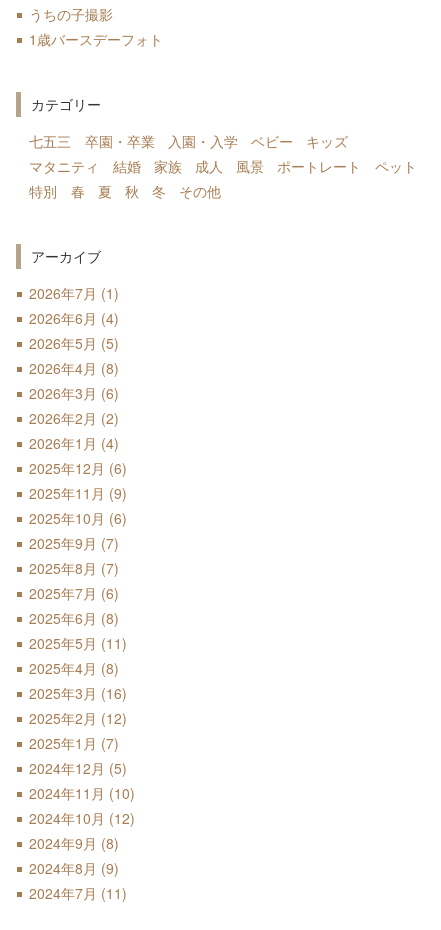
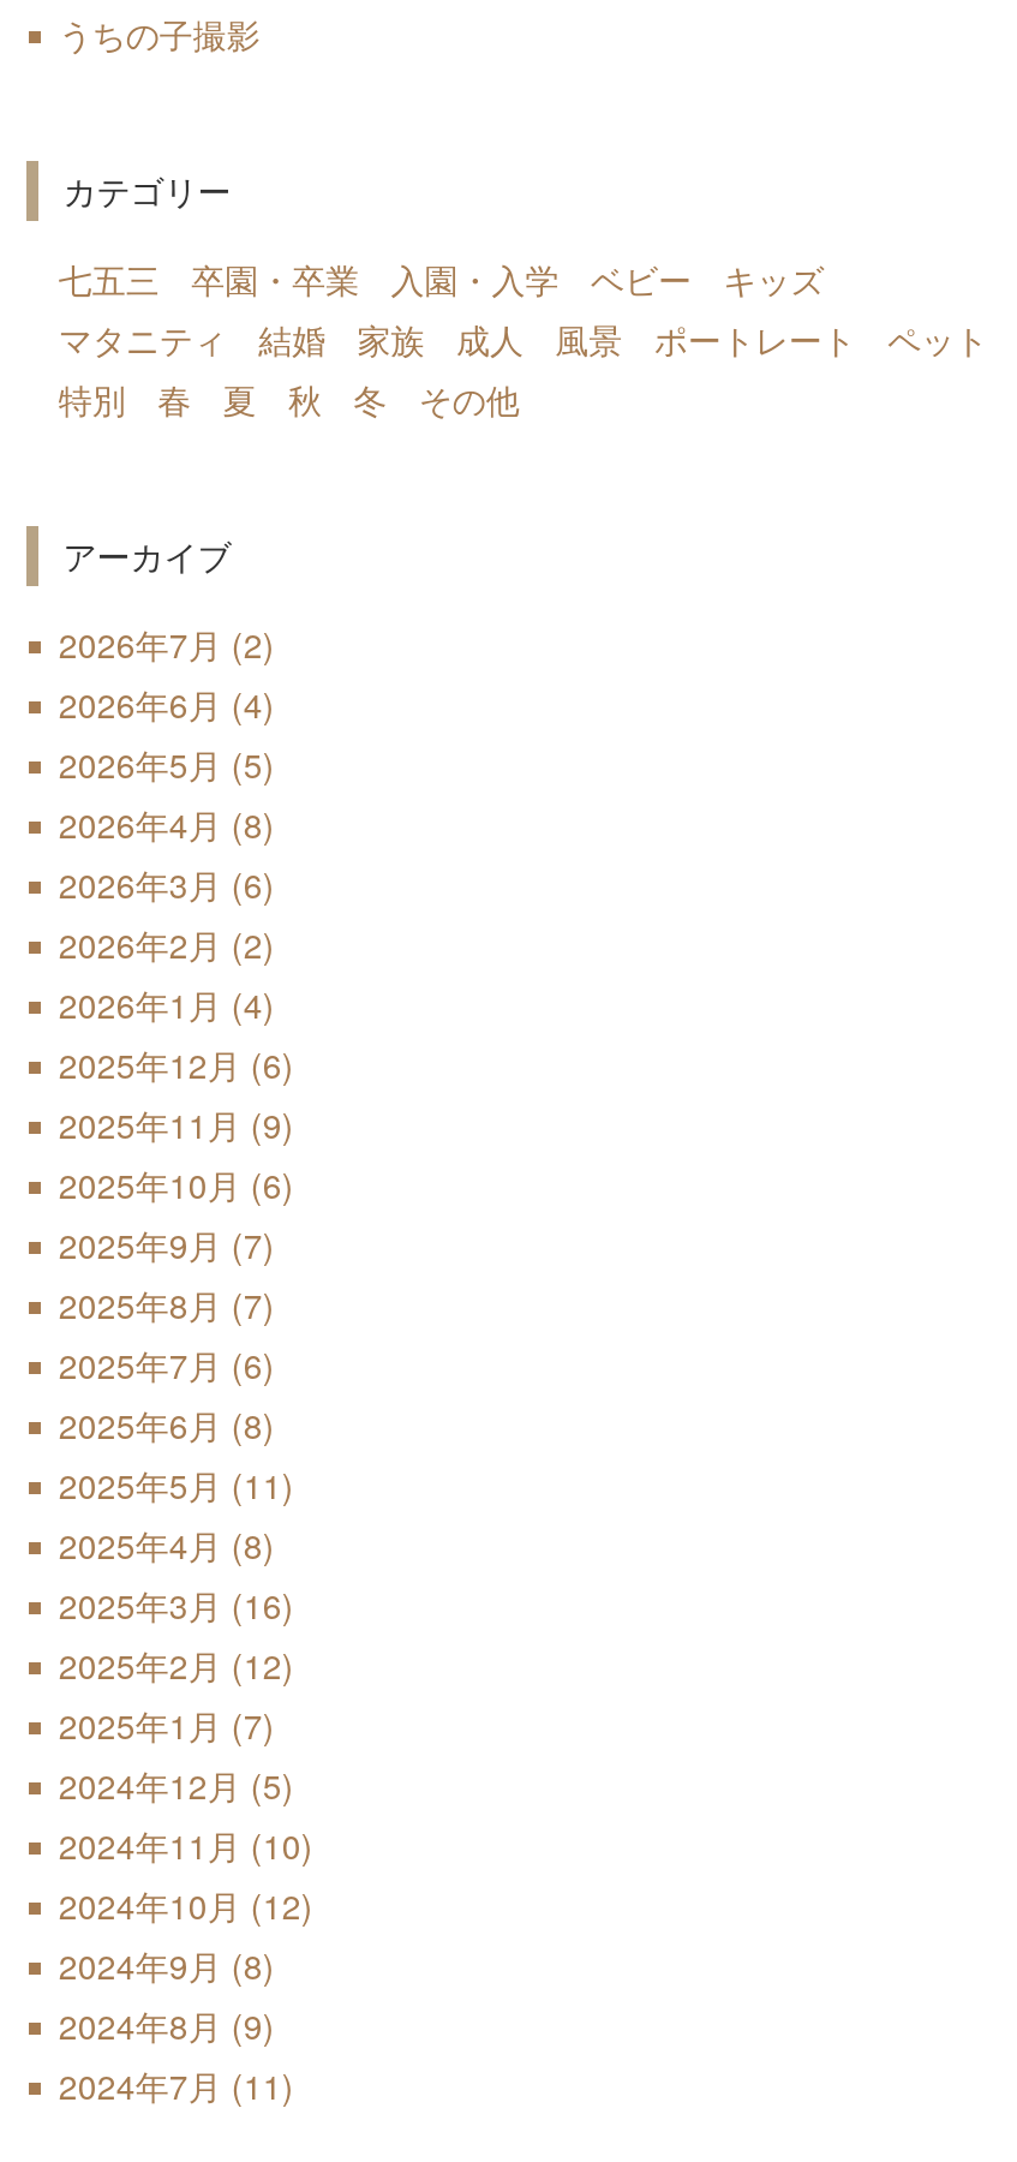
[29,29,163,49] 1歳バースデーフォト -> none
[29,283,119,303] 2026年7月(1) -> [59,620,275,668] 2026年7月(2)

